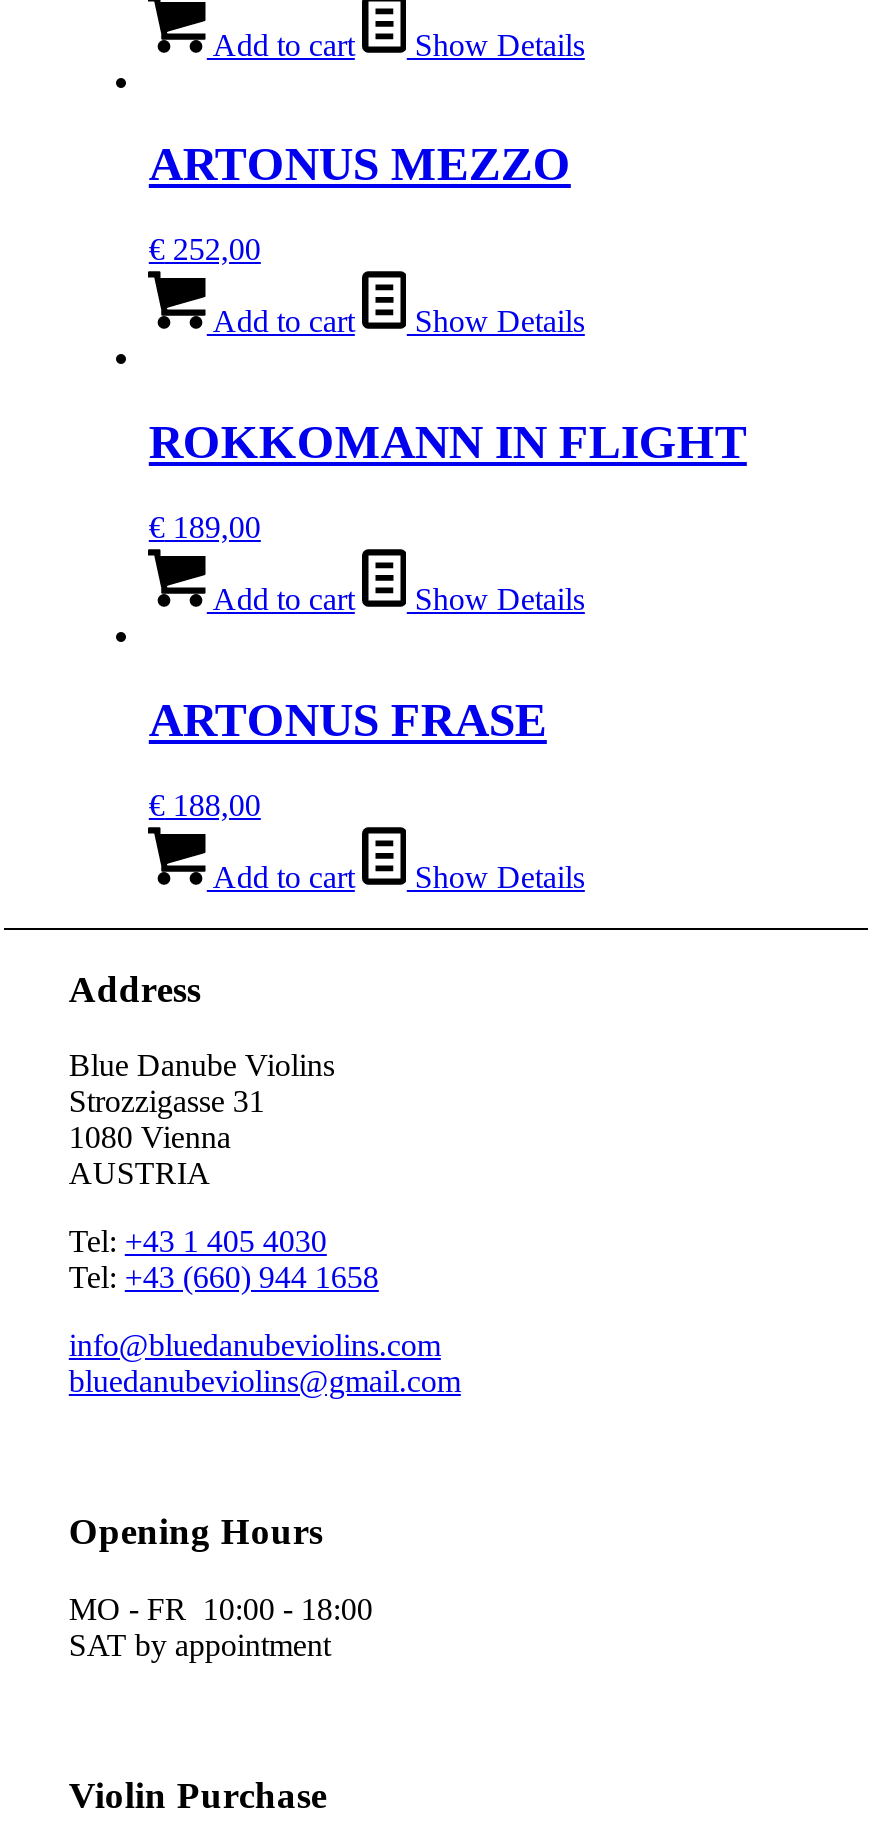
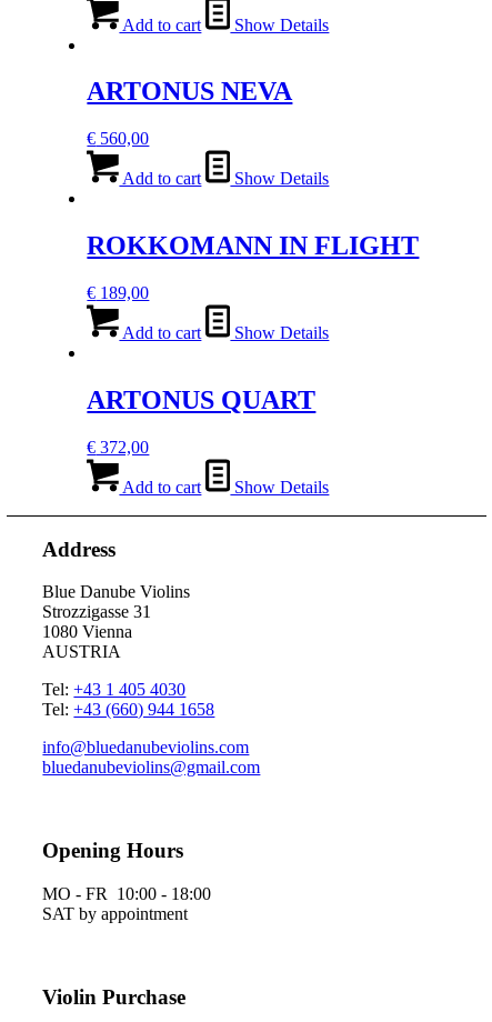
[149,139,571,191] ARTONUS MEZZO -> [87,77,293,106] ARTONUS NEVA
[149,233,261,267] €252,00 -> [87,129,149,148] €560,00
[149,694,547,746] ARTONUS FRASE -> [87,385,316,414] ARTONUS QUART
[149,788,261,822] €188,00 -> [87,438,149,456] €372,00

